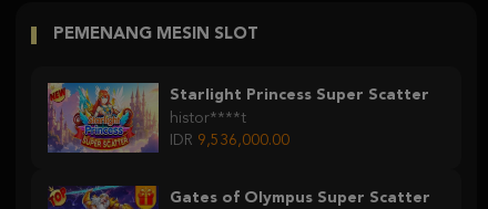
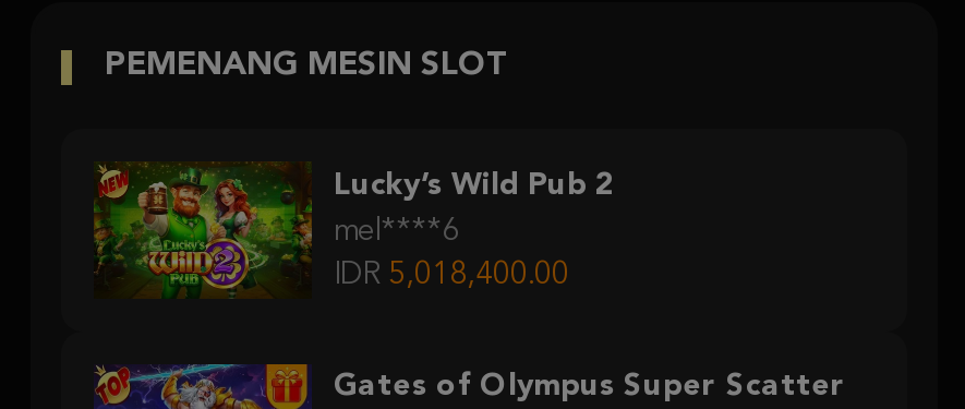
[47,82,429,154] [image] | Starlight Princess Super Scatter -> [92,160,613,300] [image] | Lucky’s Wild Pub 2
[170,111,289,148] histor****t | IDR 9,536,000.00 -> [334,215,569,289] mel****6 | IDR 5,018,400.00

